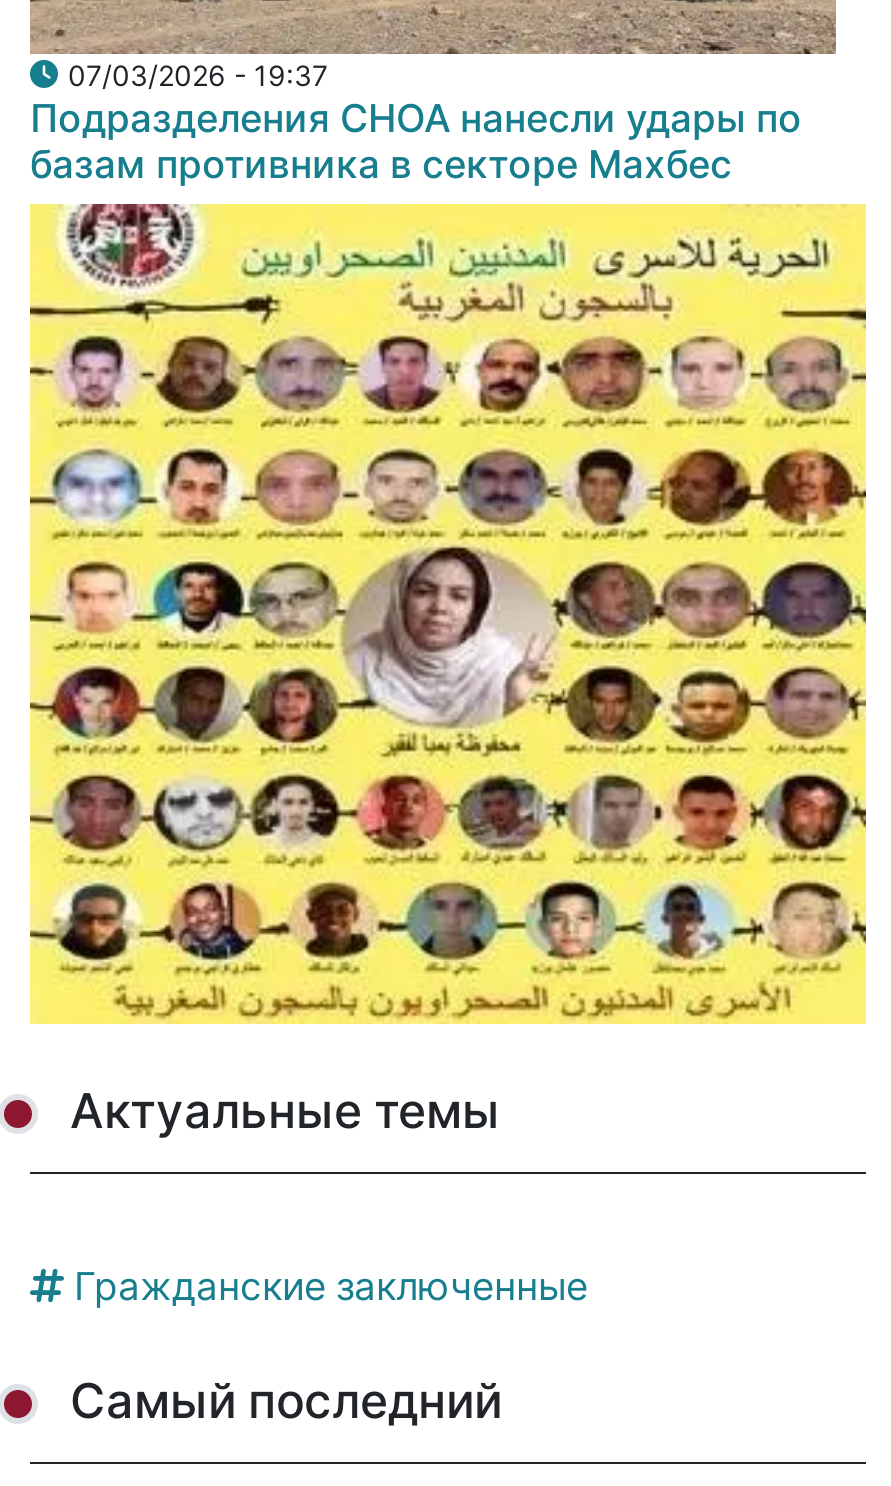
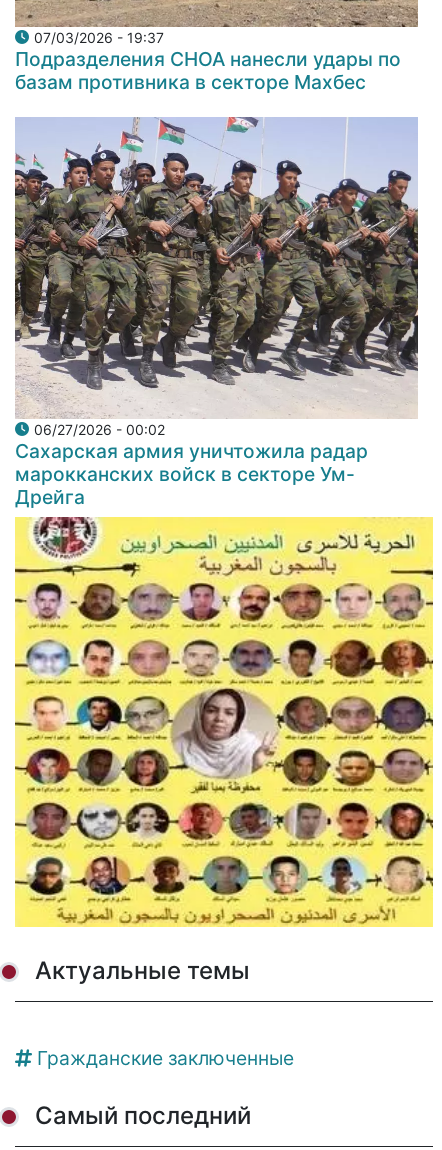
none -> [14,102,419,509] [image] | 06/27/2026 - 00:02 | Сахарская армия уничтожила радар | марокканских войск в секторе Ум- | Дрейга

